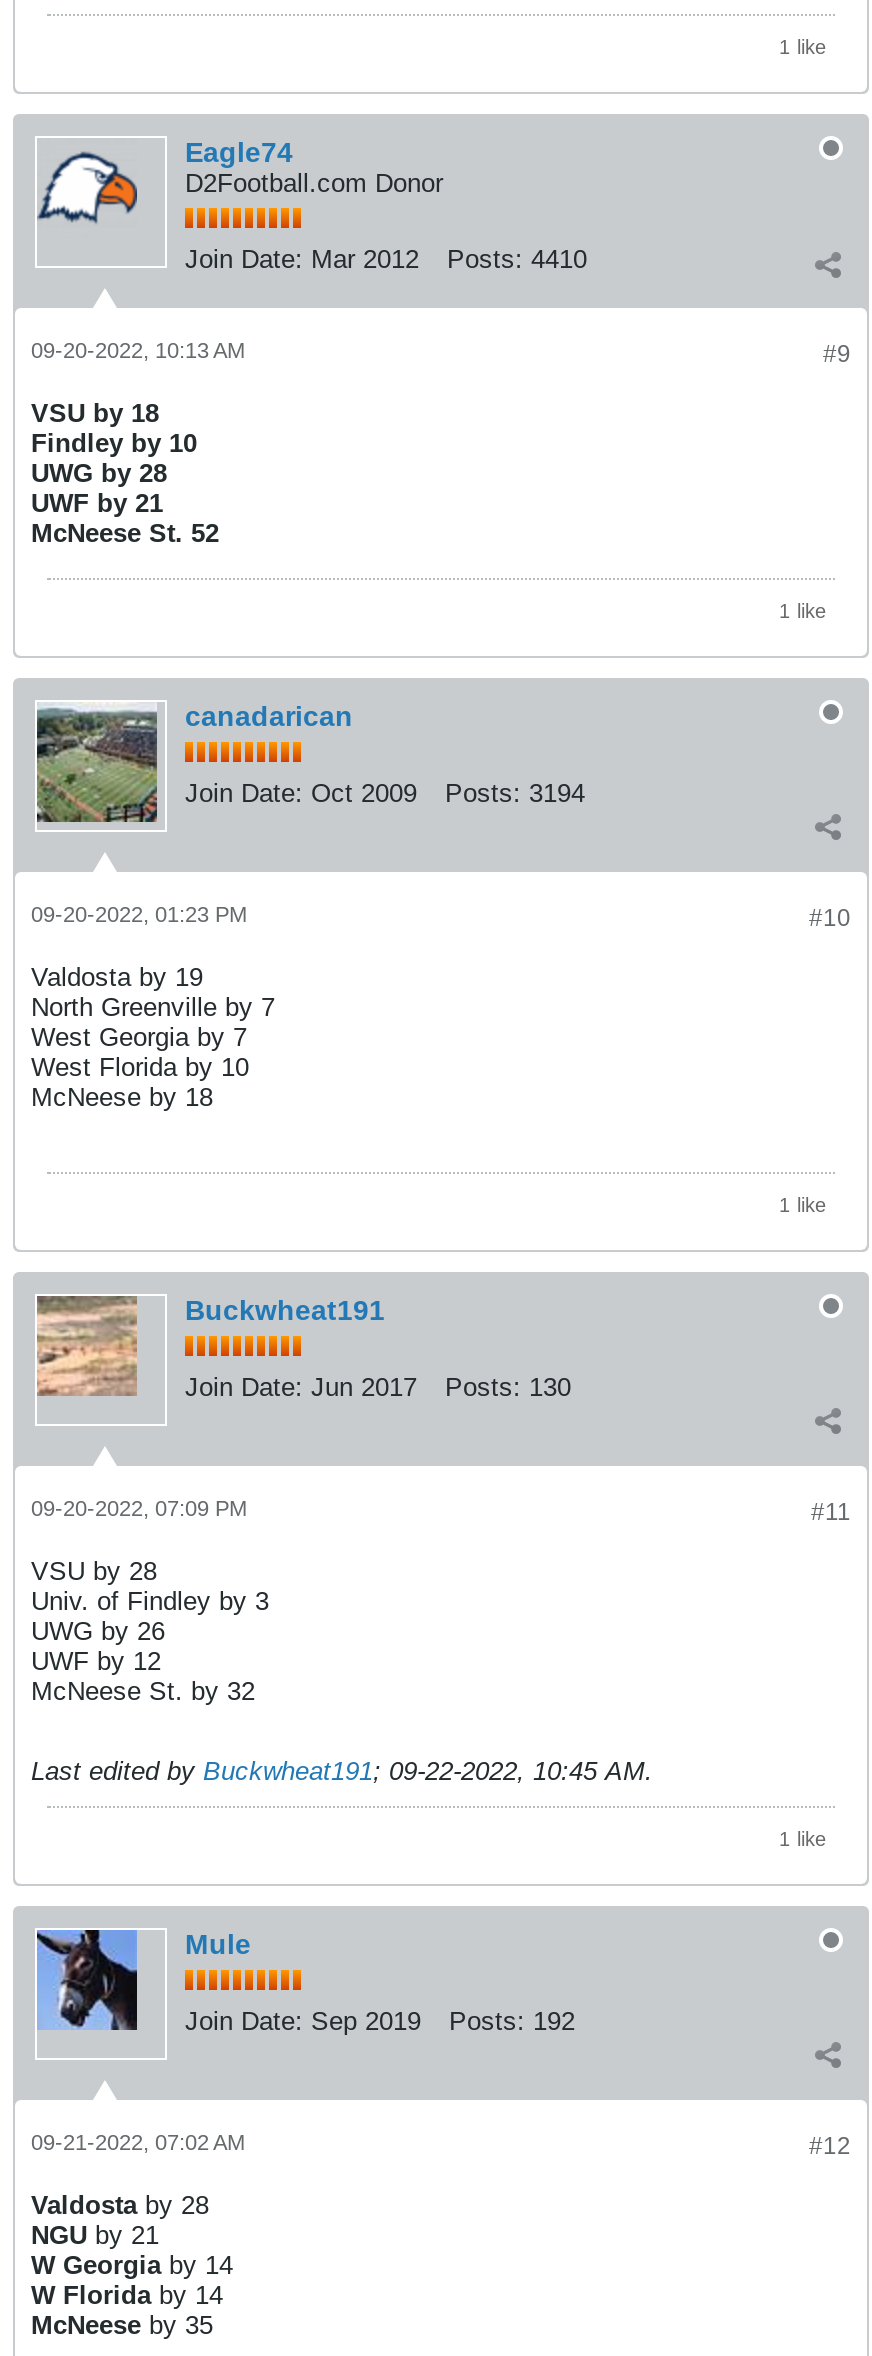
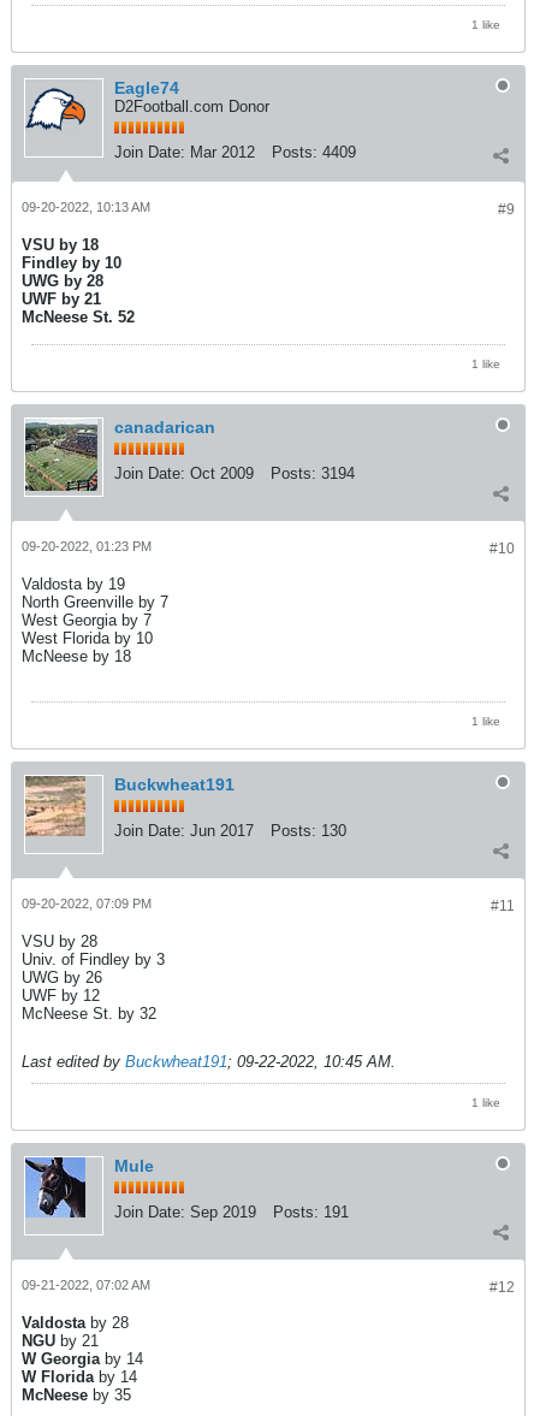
[185,244,587,274] Join Date: Mar 2012 Posts: 4410 -> [114,143,356,161] Join Date: Mar 2012 Posts: 4409
[185,2005,575,2035] Join Date: Sep 2019 Posts: 192 -> [114,1203,349,1221] Join Date: Sep 2019 Posts: 191

